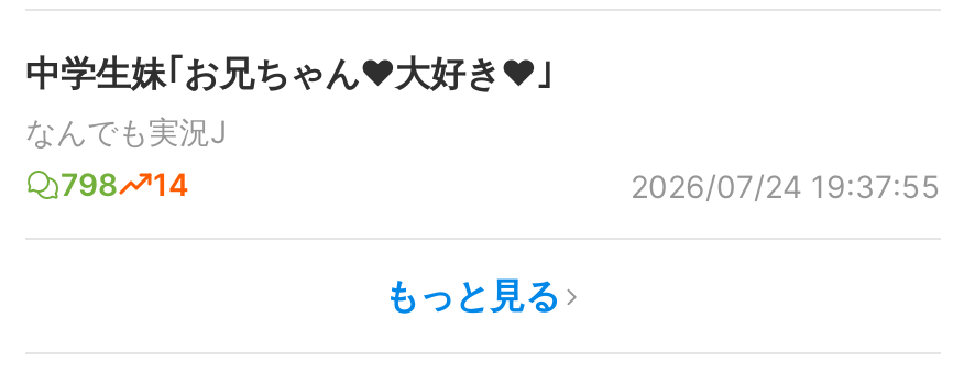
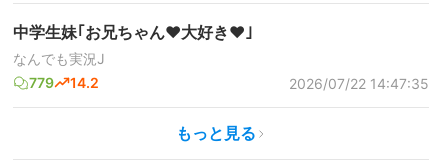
[61,166,118,203] 798 -> [29,74,54,91] 779
[153,166,188,203] 14 -> [70,74,99,91] 14.2
[631,168,941,205] 2026/07/24 19:37:55 -> [289,75,429,92] 2026/07/22 14:47:35

